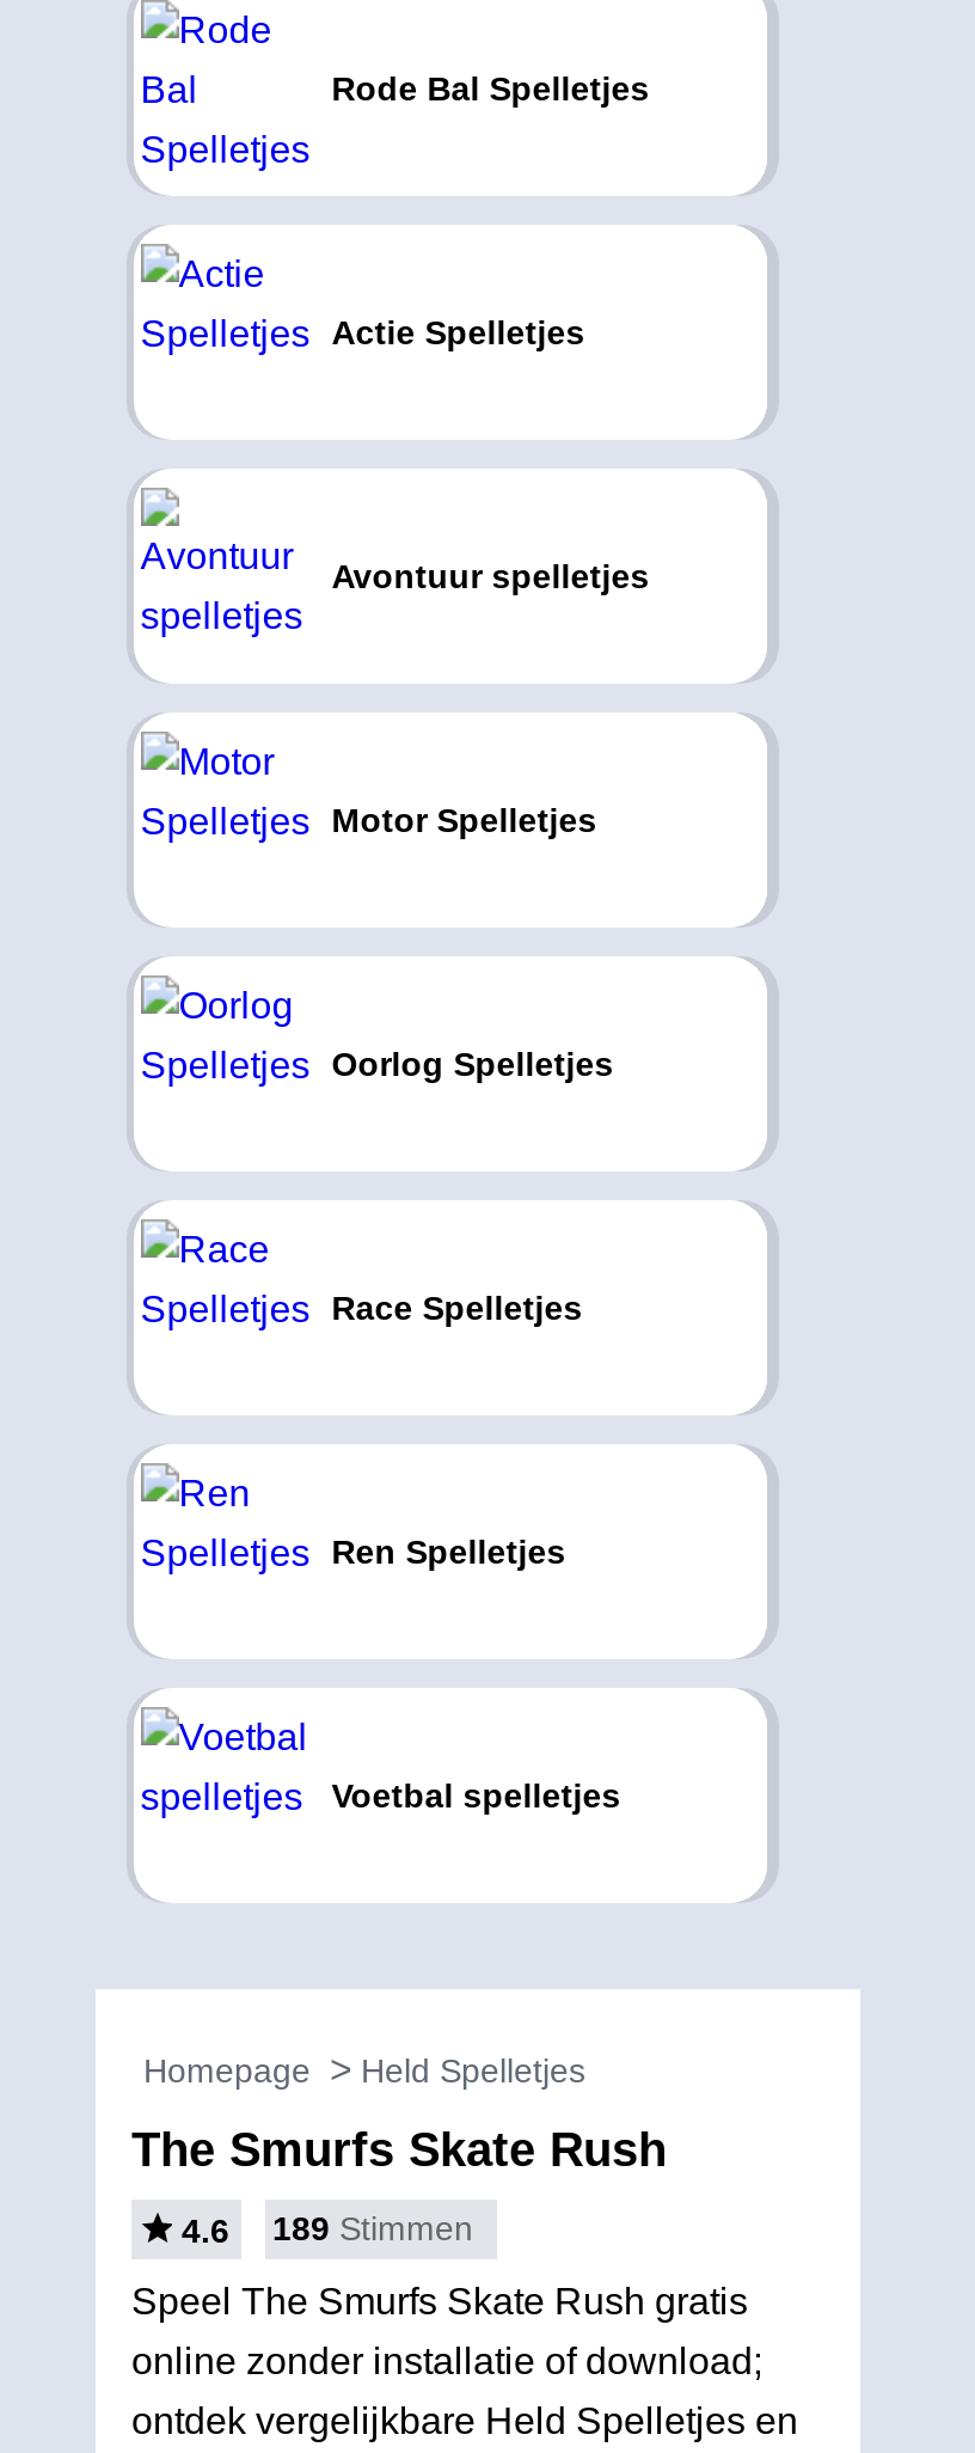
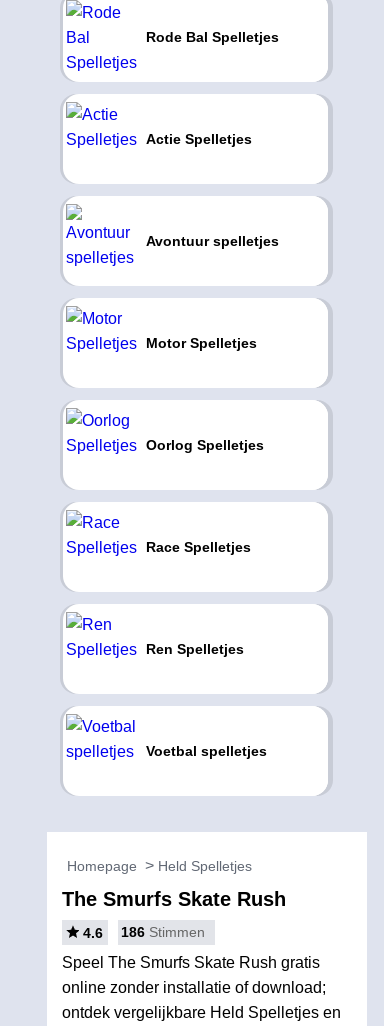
[182,2209,473,2250] 4.6 189 Stimmen -> [83,924,205,941] 4.6 186 Stimmen

